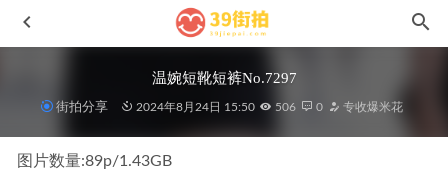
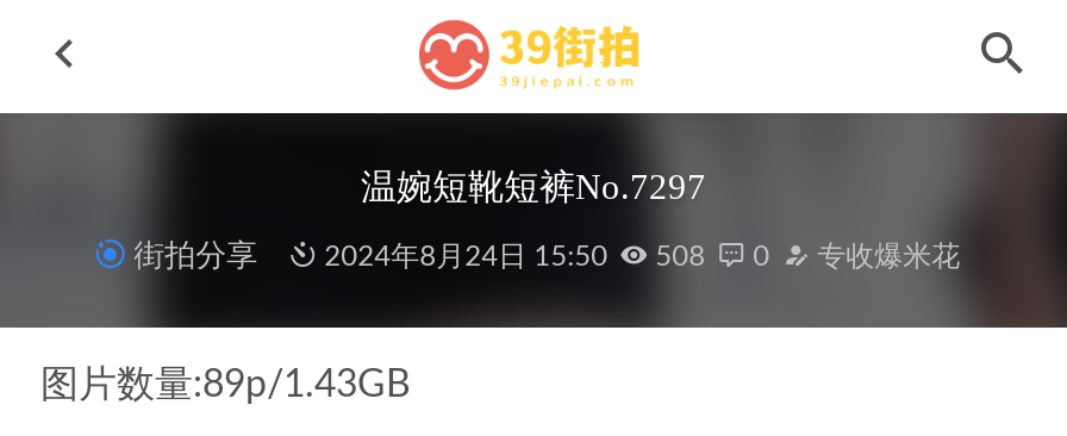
[133,100,403,112] 2024年8月24日 15:50 506 0 专收爆米花 -> [317,241,960,269] 2024年8月24日 15:50 508 0 专收爆米花

